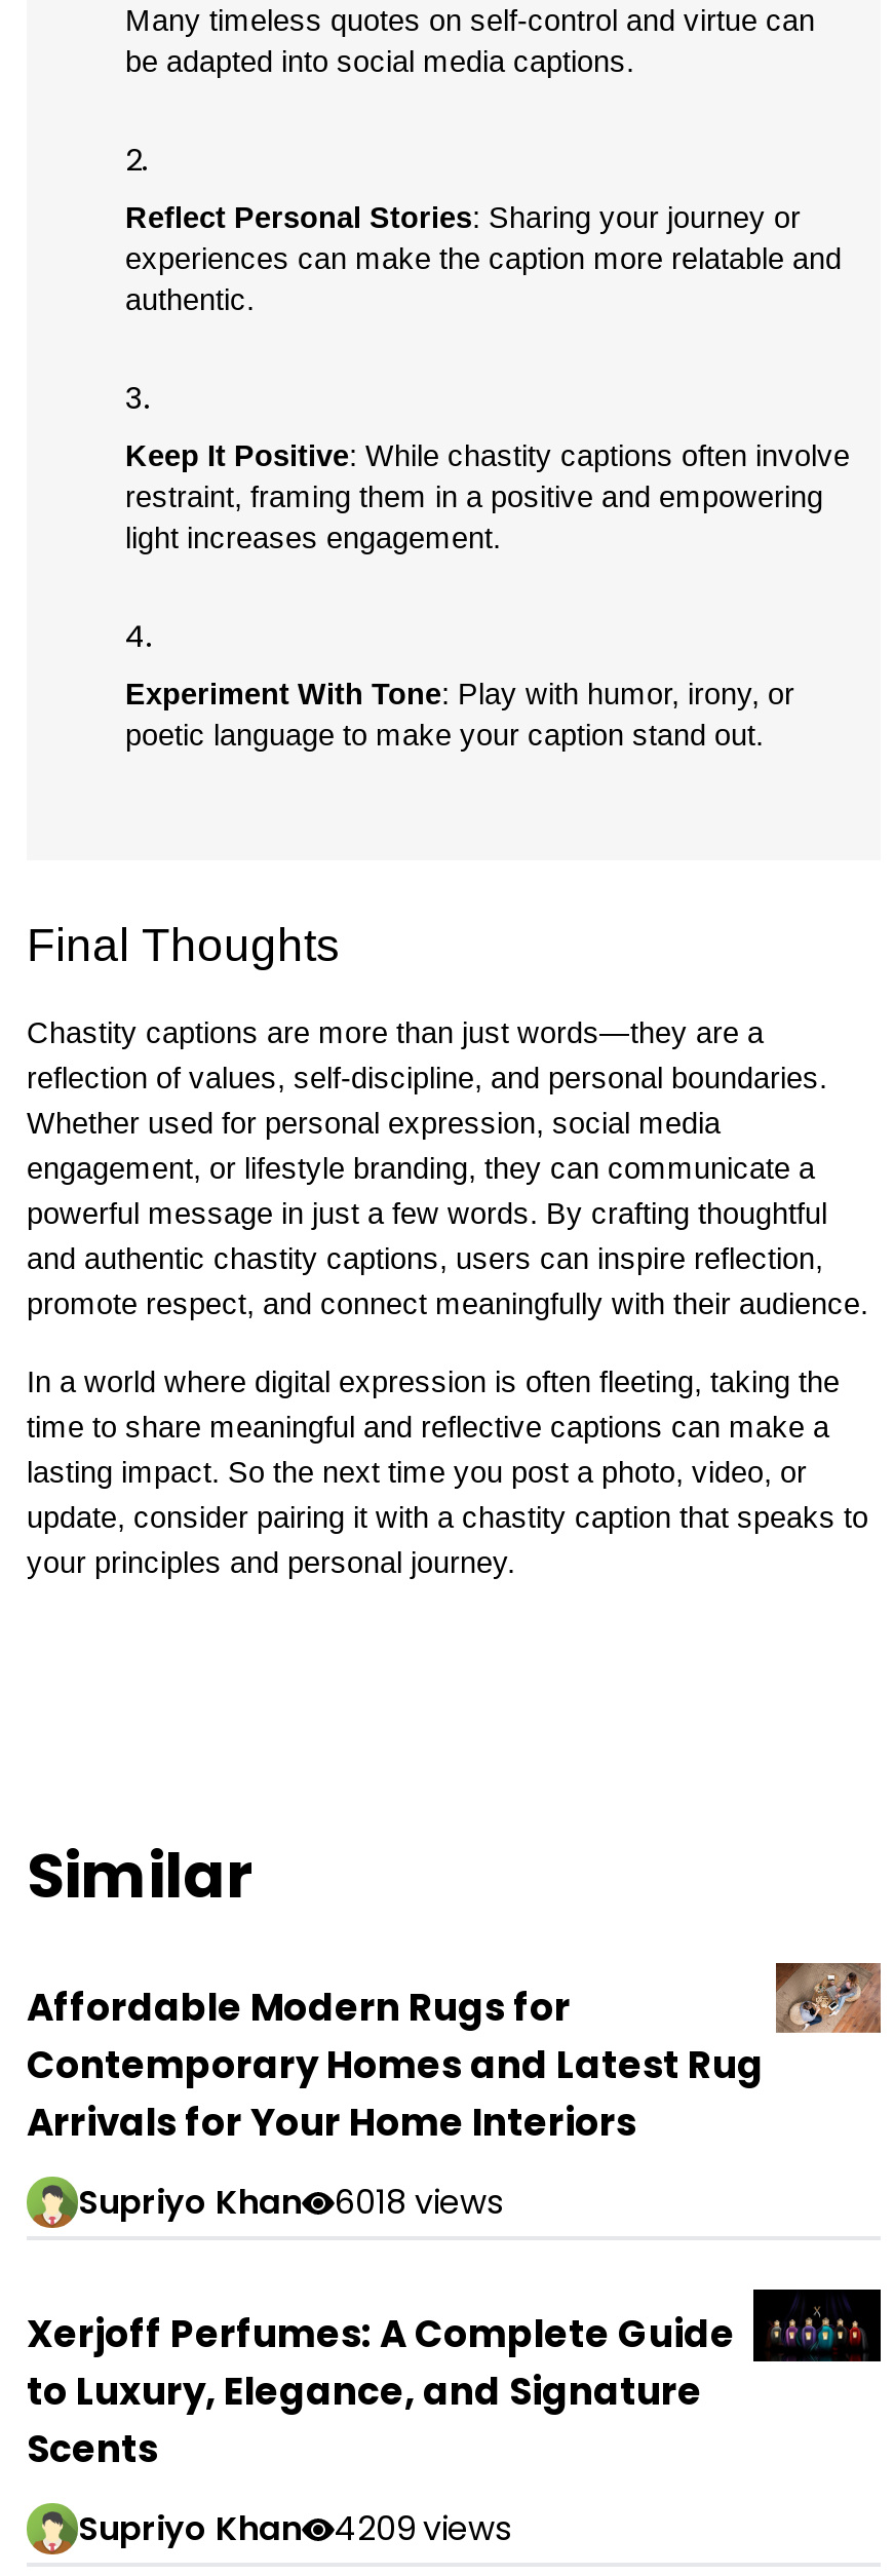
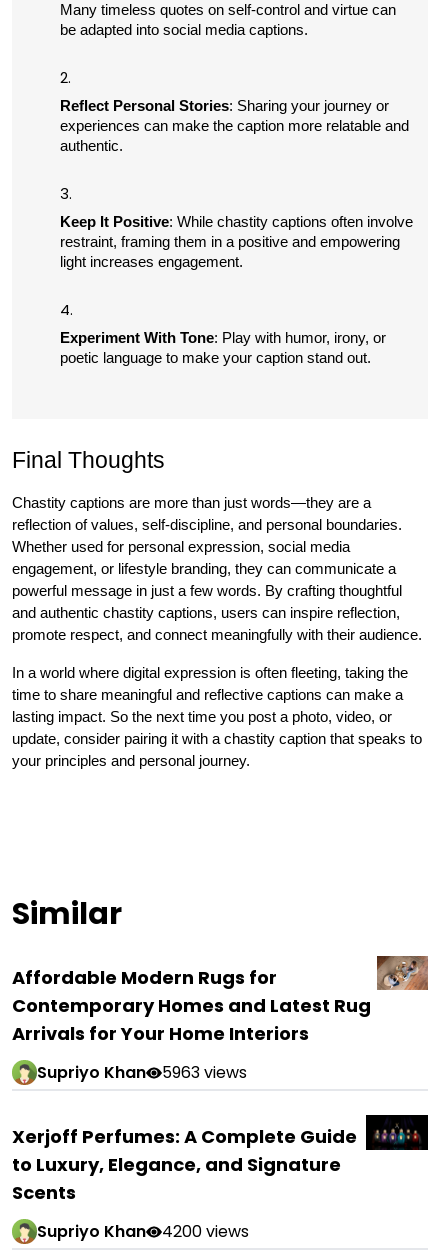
[78,2178,503,2225] Supriyo Khan 6018 views -> [37,1061,247,1084] Supriyo Khan 5963 views
[78,2505,511,2552] Supriyo Khan 4209 views -> [37,1220,249,1243] Supriyo Khan 4200 views

